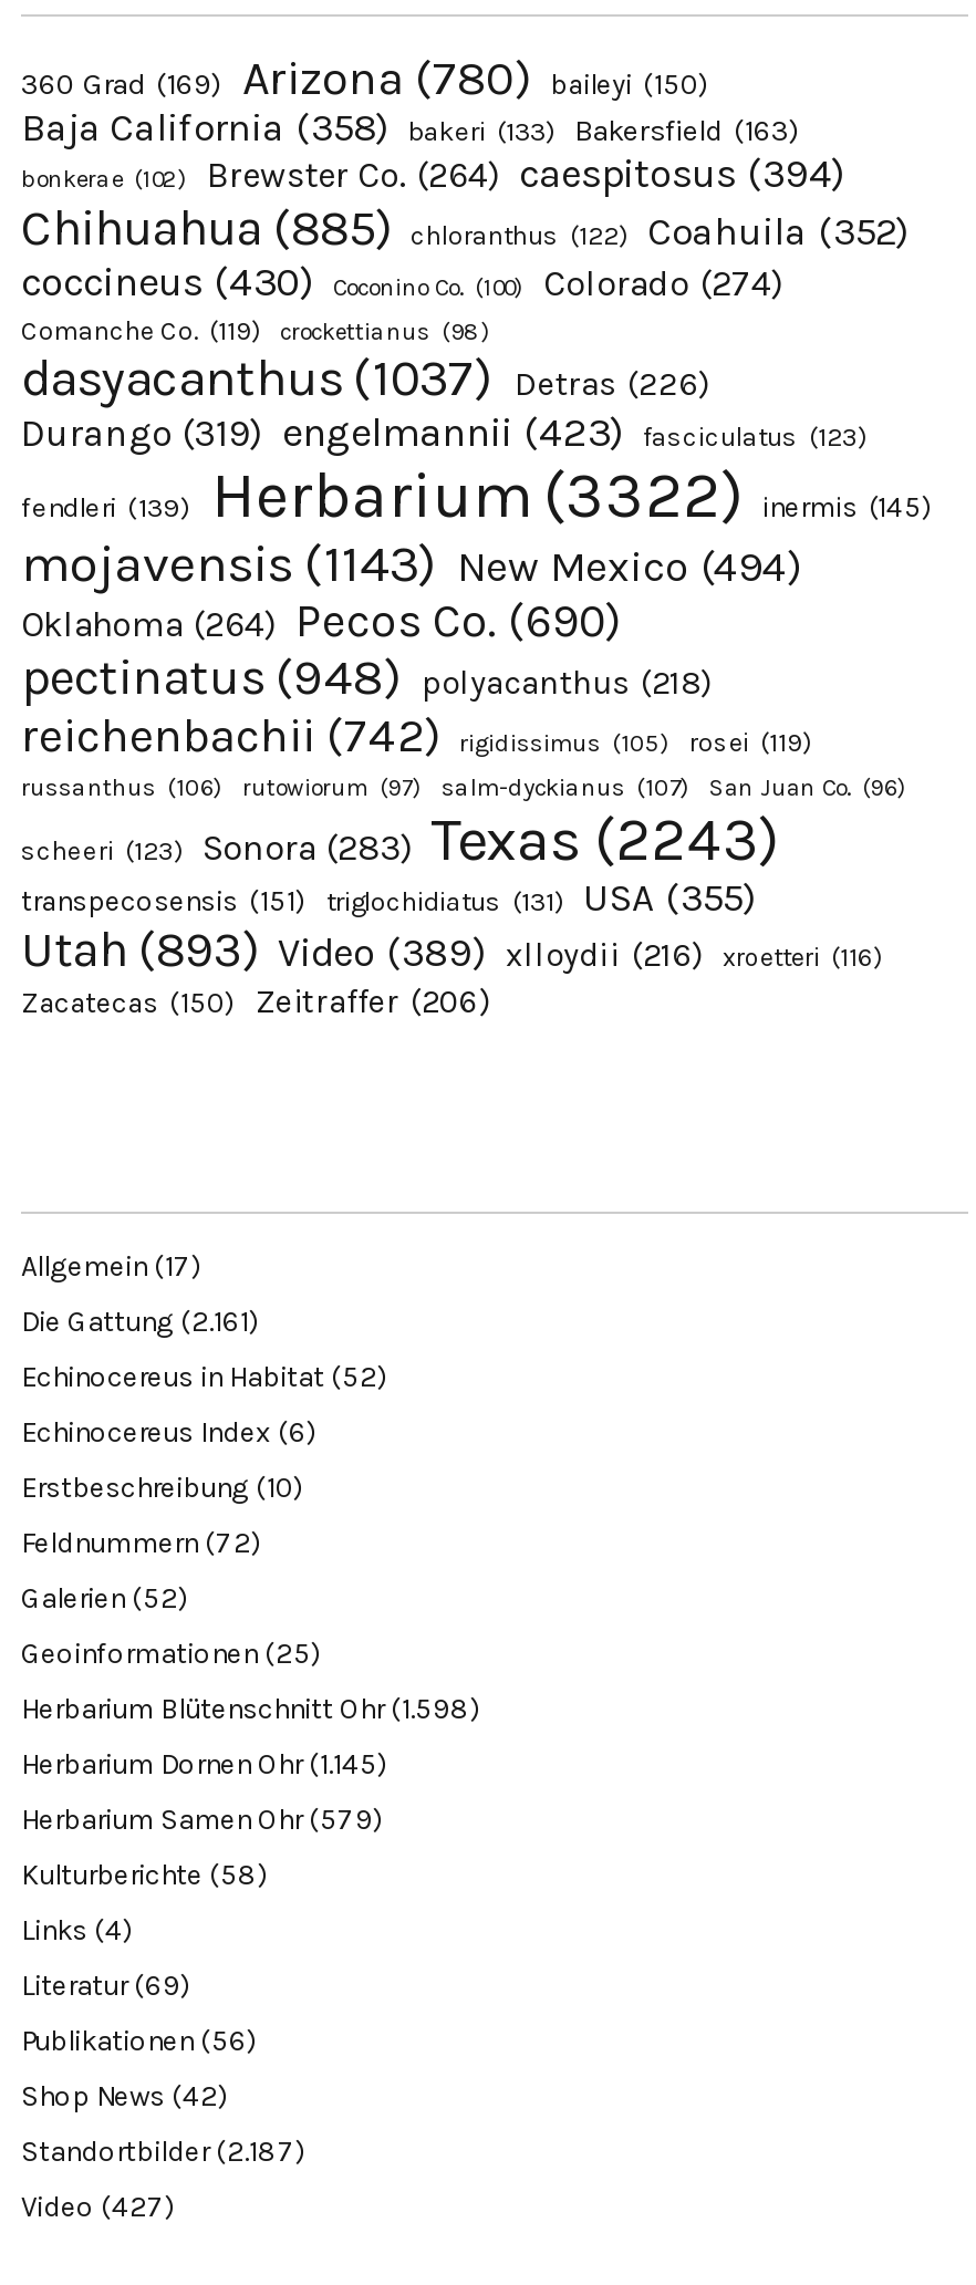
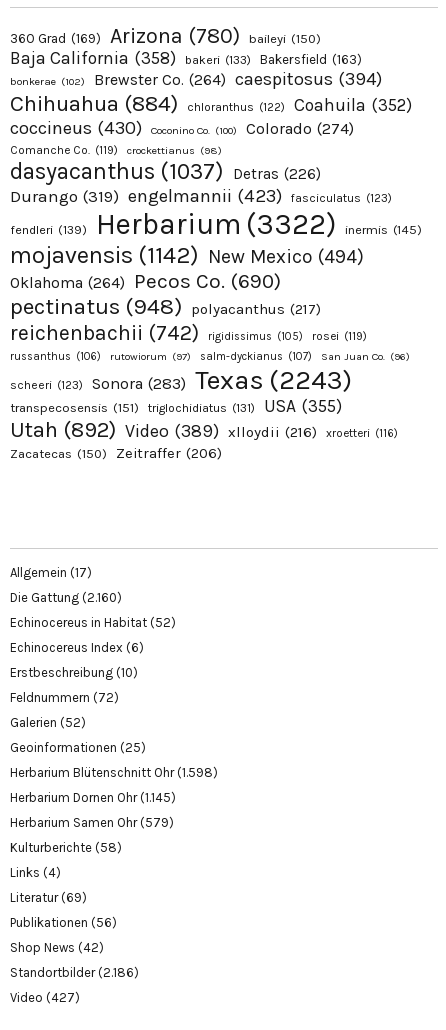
[21,197,908,257] Chihuahua (885) chloranthus (122) Coahuila (352) -> [10,90,412,117] Chihuahua (884) chloranthus (122) Coahuila (352)
[21,532,802,594] mojavensis (1143) New Mexico (494) -> [10,241,364,269] mojavensis (1142) New Mexico (494)
[21,647,712,706] pectinatus (948) polyacanthus (218) -> [10,293,321,320] pectinatus (948) polyacanthus (217)
[21,919,703,979] Utah (893) Video (389) xlloydii (216) -> [10,416,317,443] Utah (892) Video (389) xlloydii (216)
[21,1304,260,1337] Die Gattung (2.161) -> [10,590,122,605] Die Gattung (2.160)
[21,2134,307,2167] Standortbilder (2.187) -> [10,965,139,980] Standortbilder (2.186)

